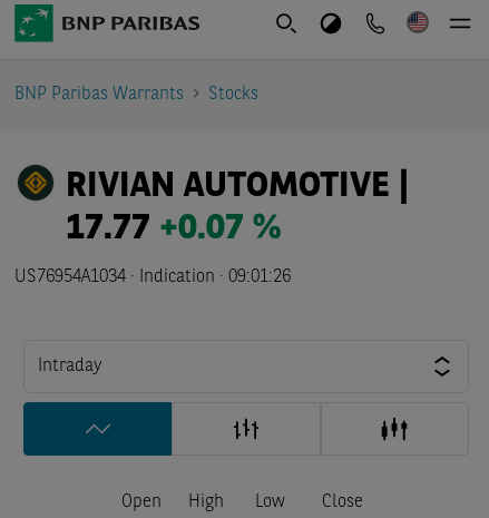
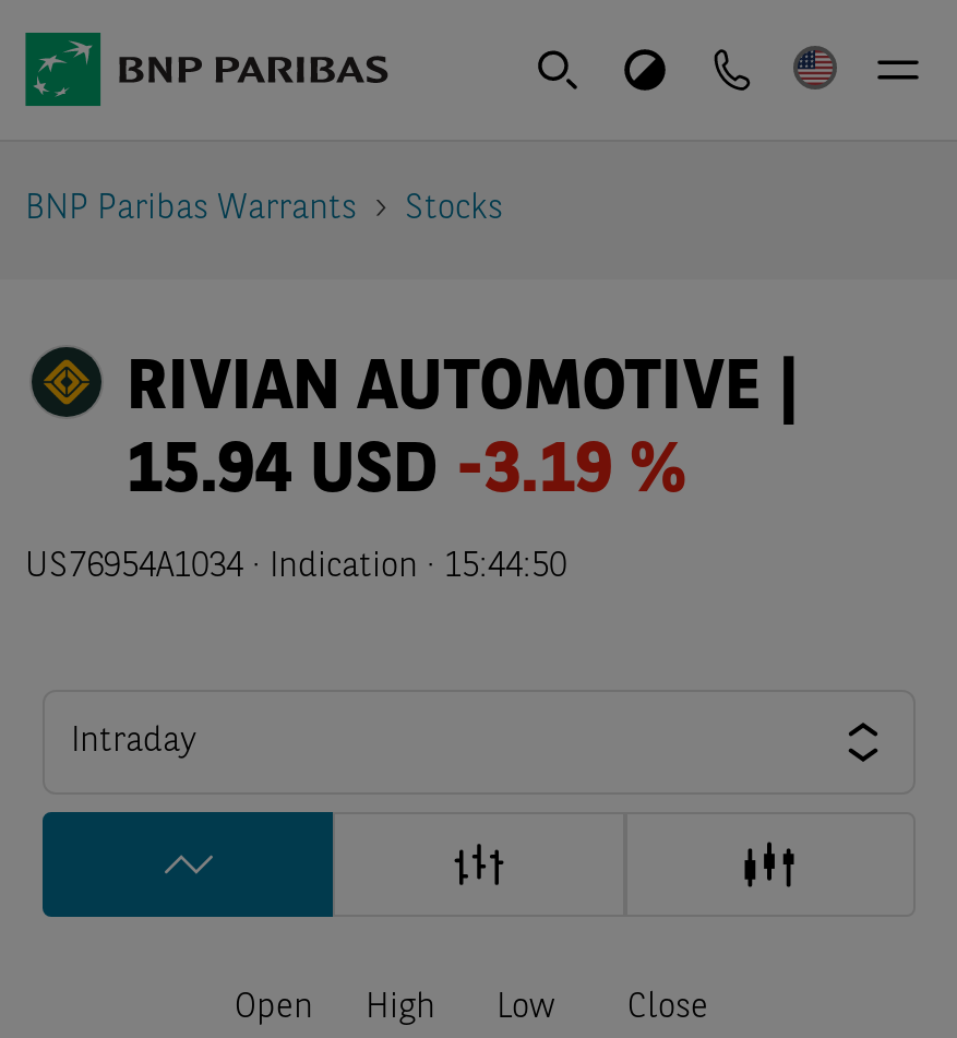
[66,212,281,247] 17.77 +0.07 % -> [126,439,685,509] 15.94 USD -3.19 %
[14,268,291,286] US76954A1034 · Indication · 09:01:26 -> [25,550,566,585] US76954A1034 · Indication · 15:44:50

